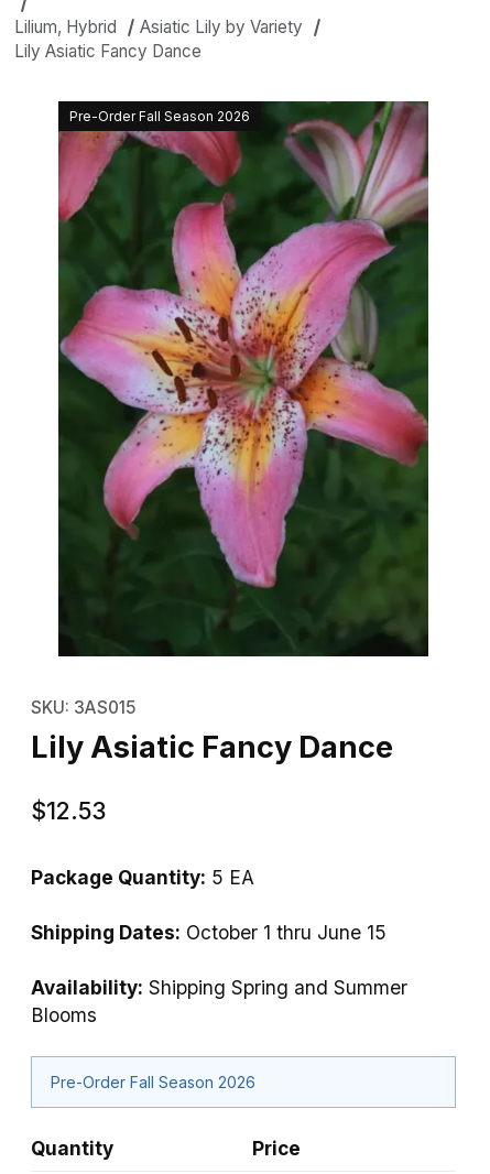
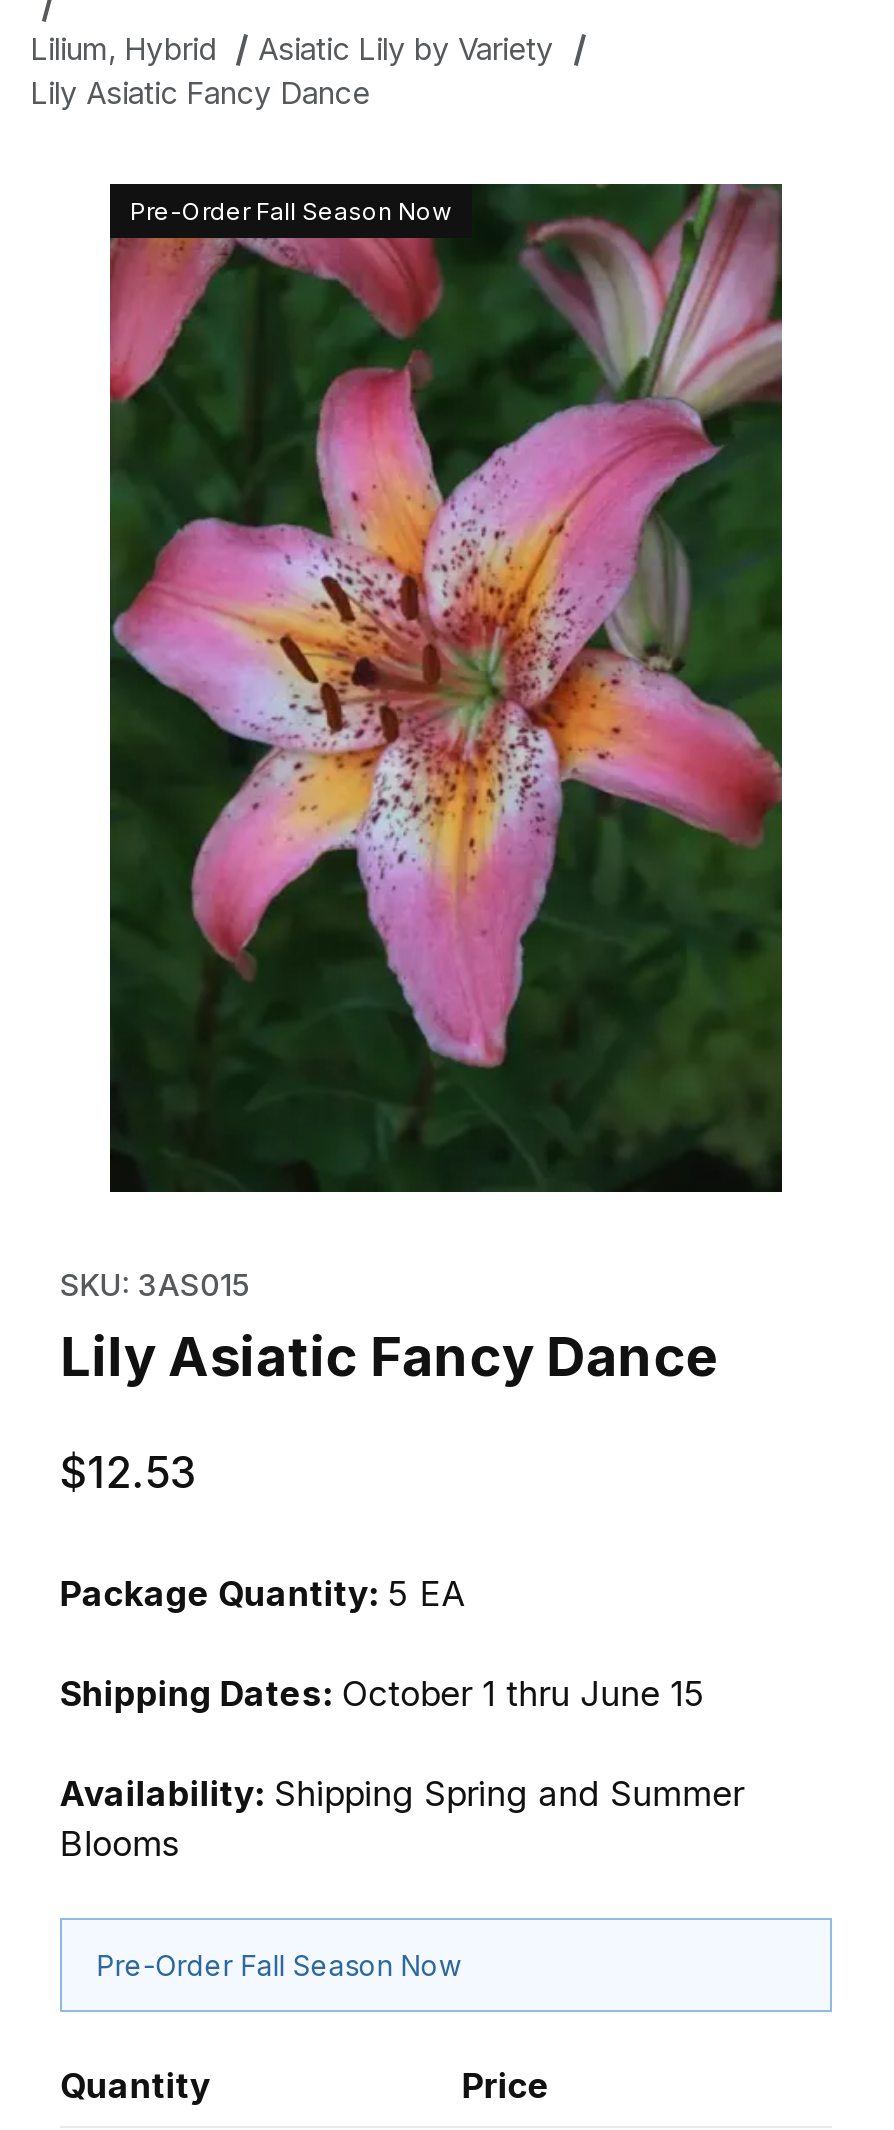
[69,108,250,125] Pre-Order Fall Season 2026 -> [130,197,452,227] Pre-Order Fall Season Now
[51,1072,256,1091] Pre-Order Fall Season 2026 -> [97,1948,461,1982] Pre-Order Fall Season Now

